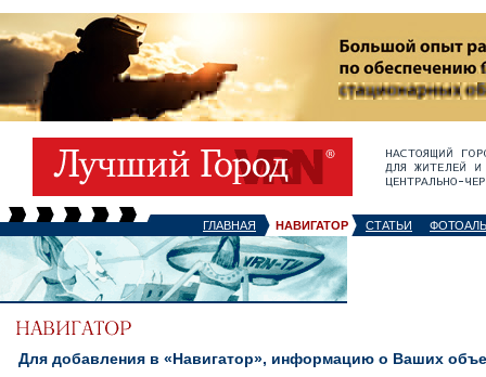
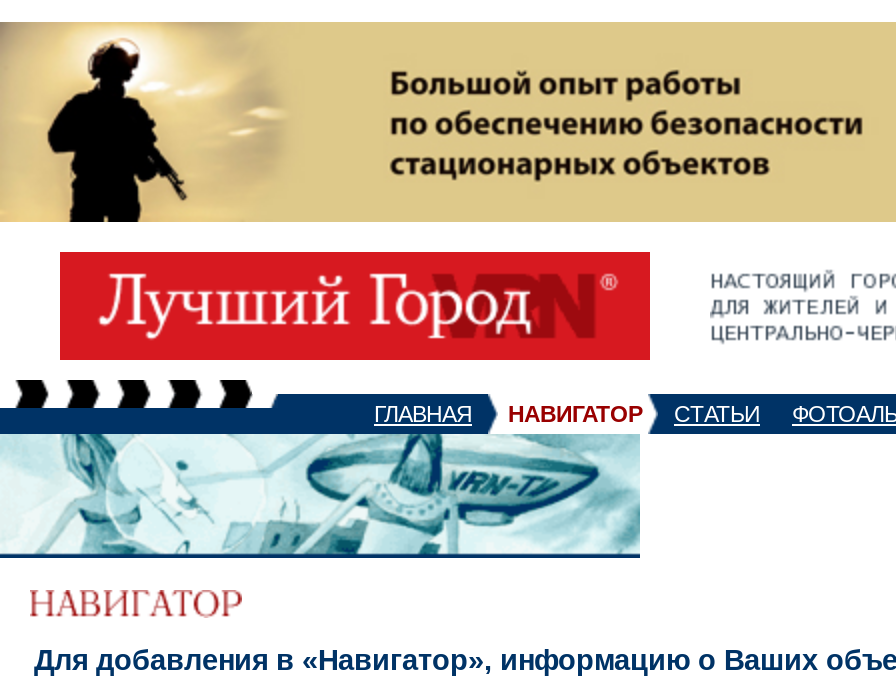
[3,13,483,122] [image] -> [6,20,890,224] [image]

